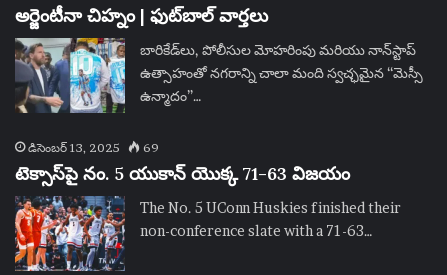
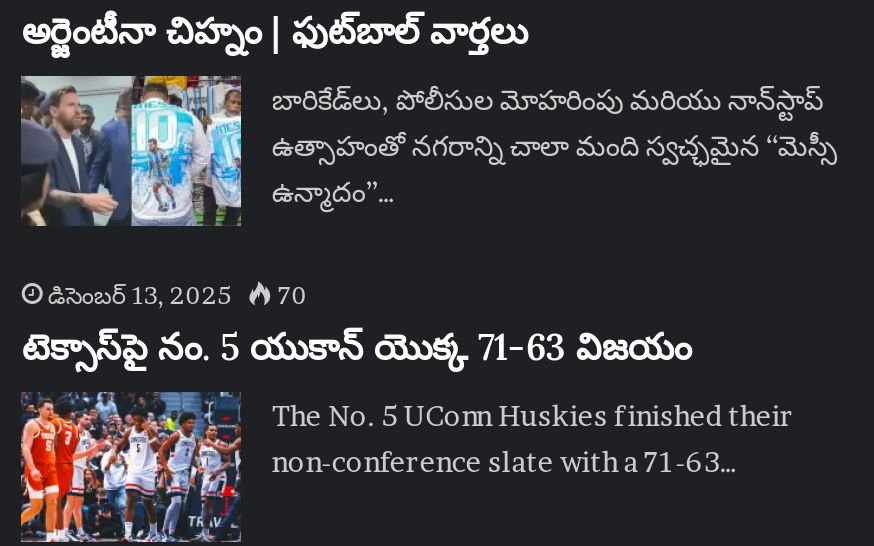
[28,140,159,155] డిసెంబర్ 13, 2025 69 -> [48,279,308,309] డిసెంబర్ 13, 2025 70

